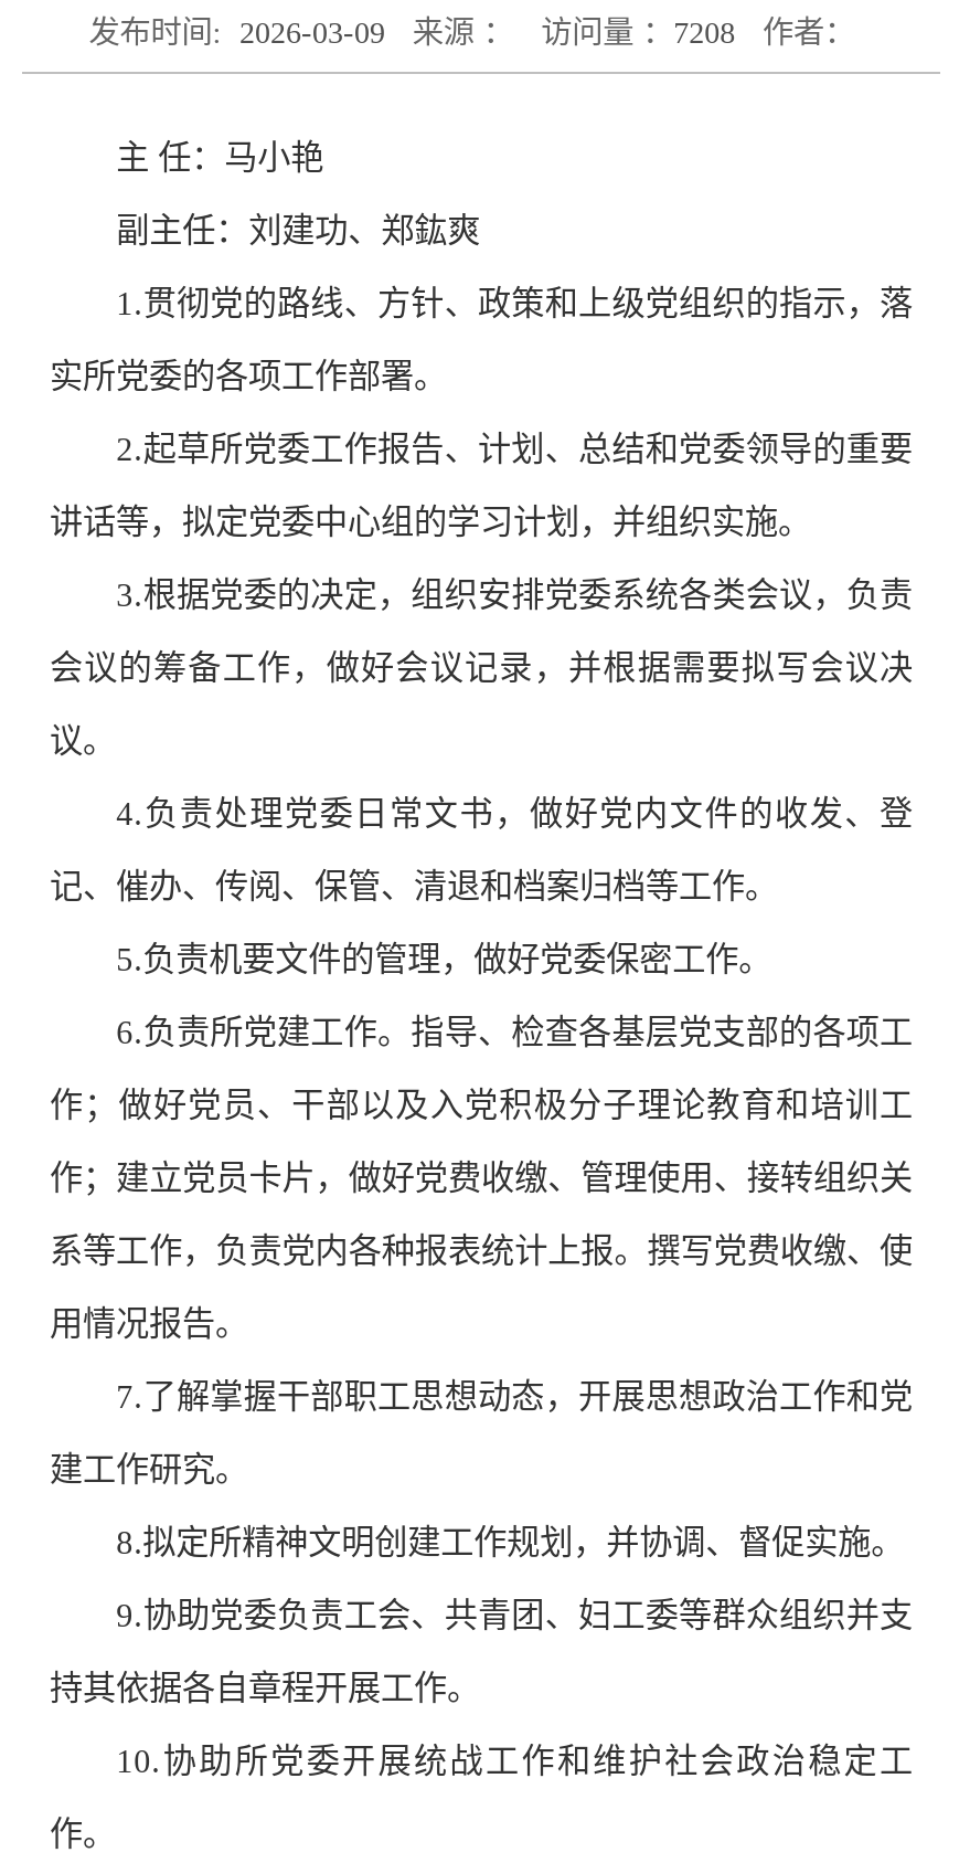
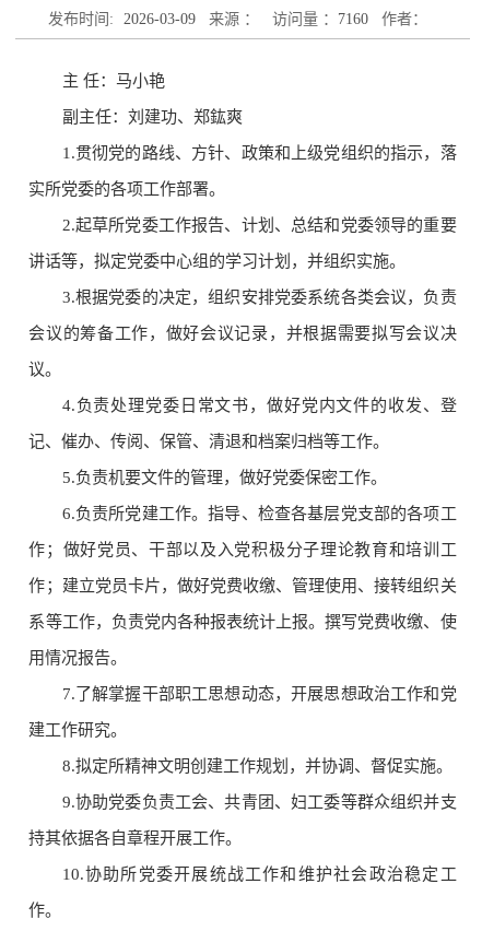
[89,14,855,49] 发布时间: 2026-03-09 来源 ： 访问量 ：7208 作者： -> [48,10,428,27] 发布时间: 2026-03-09 来源 ： 访问量 ：7160 作者：

